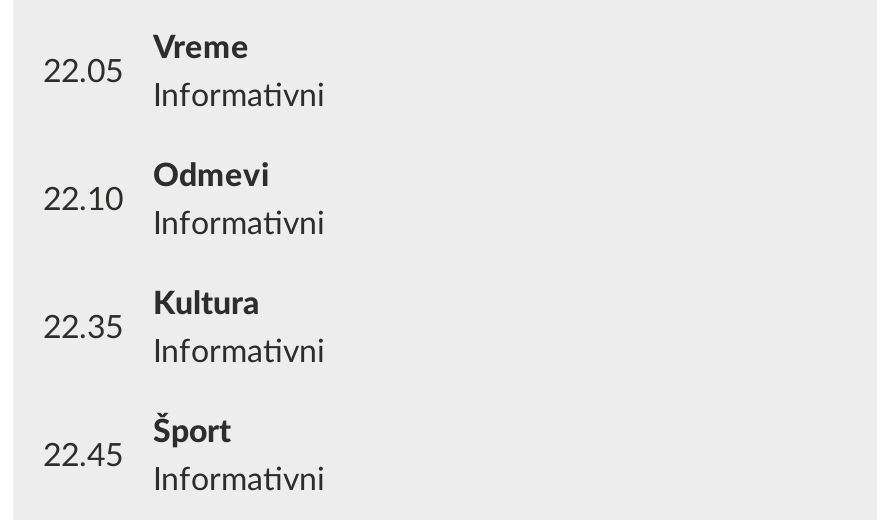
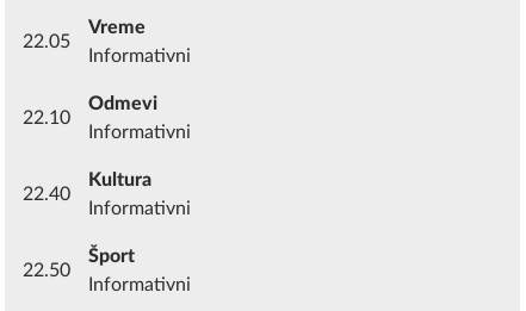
[43,312,123,344] 22.35 -> [23,185,70,204] 22.40
[43,440,123,472] 22.45 -> [23,261,70,280] 22.50

